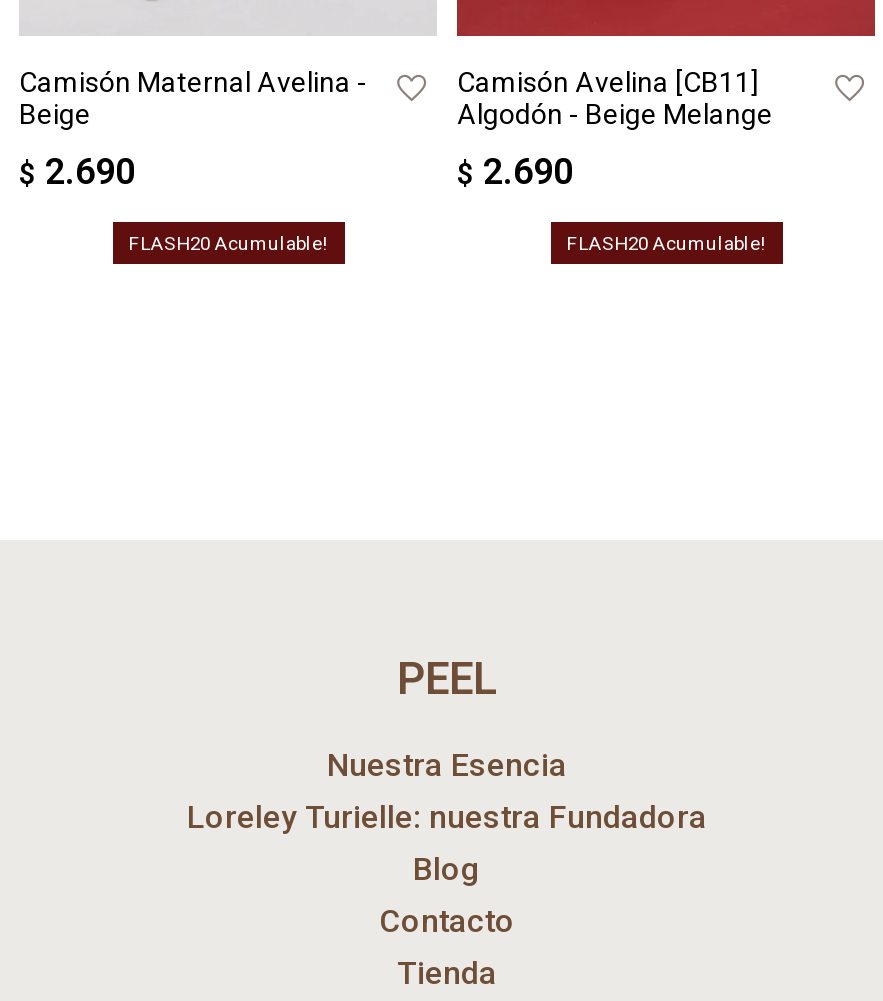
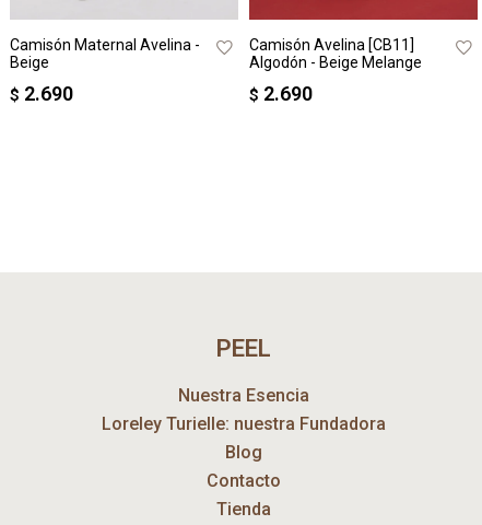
[128,231,328,253] FLASH20 Acumulable! -> none
[566,231,766,253] FLASH20 Acumulable! -> none

